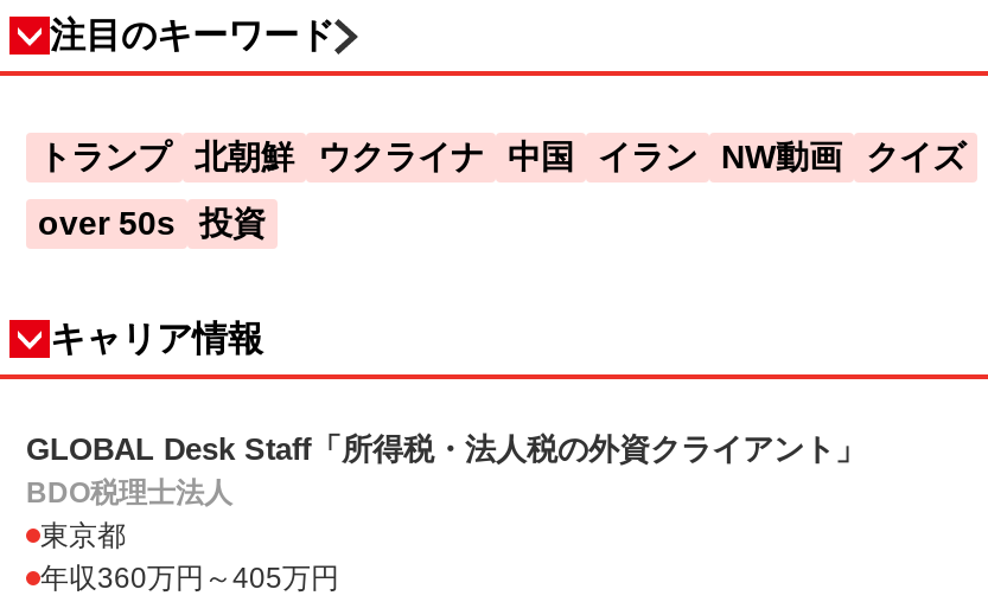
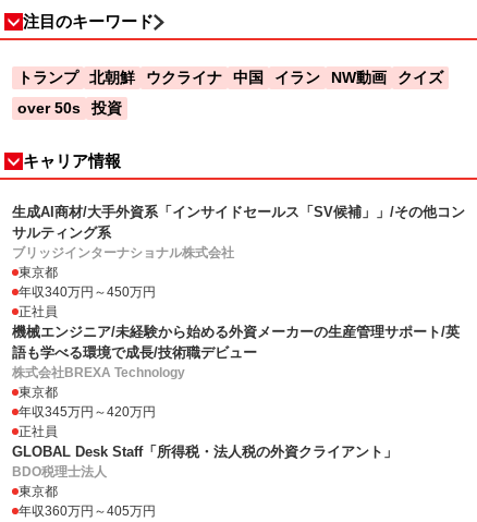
none -> [12,204,465,440] 生成AI商材/大手外資系「インサイドセールス「SV候補」」/その他コン | サルティング系 | ブリッジインターナショナル株式会社 | 東京都 | 年収340万円～450万円 | 正社員 | 機械エンジニア/未経験から始める外資メーカーの生産管理サポート/英 | 語も学べる環境で成長/技術職デビュー | 株式会社BREXA Technology | 東京都 | 年収345万円～420万円 | 正社員

